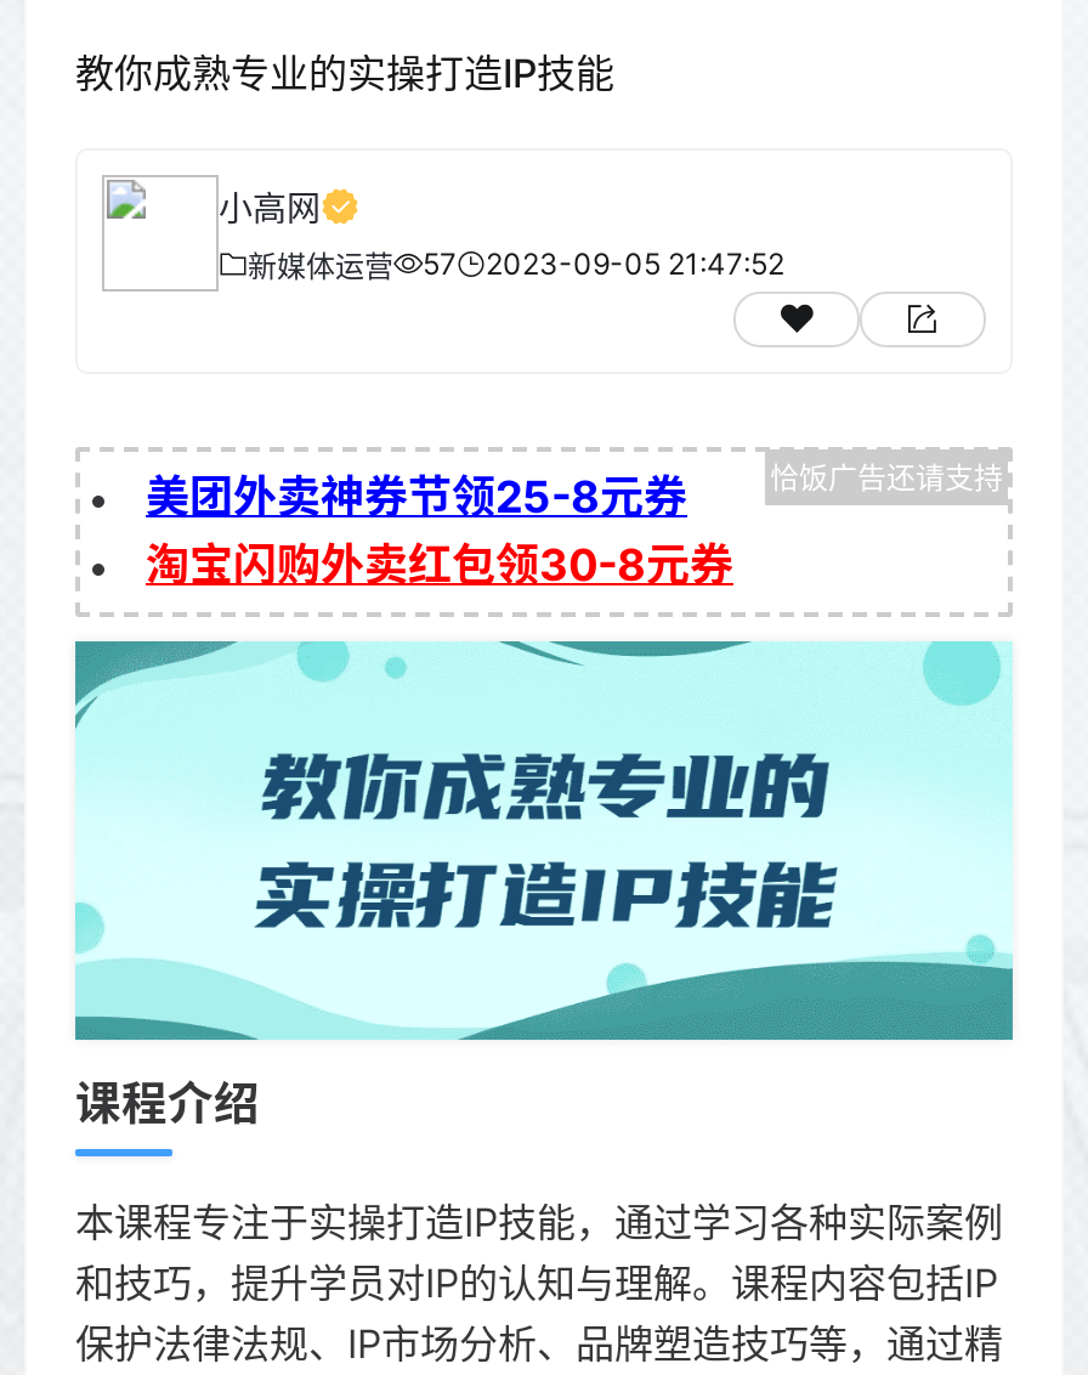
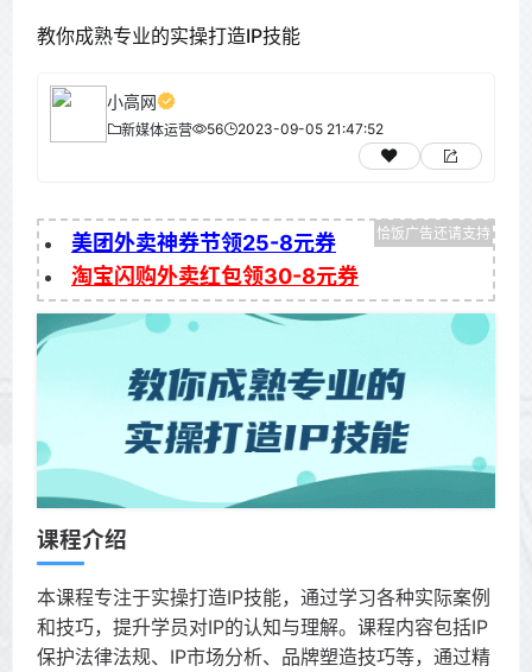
[248,245,784,284] 新媒体运营 57 2023-09-05 21:47:52 -> [121,120,384,139] 新媒体运营 56 2023-09-05 21:47:52

